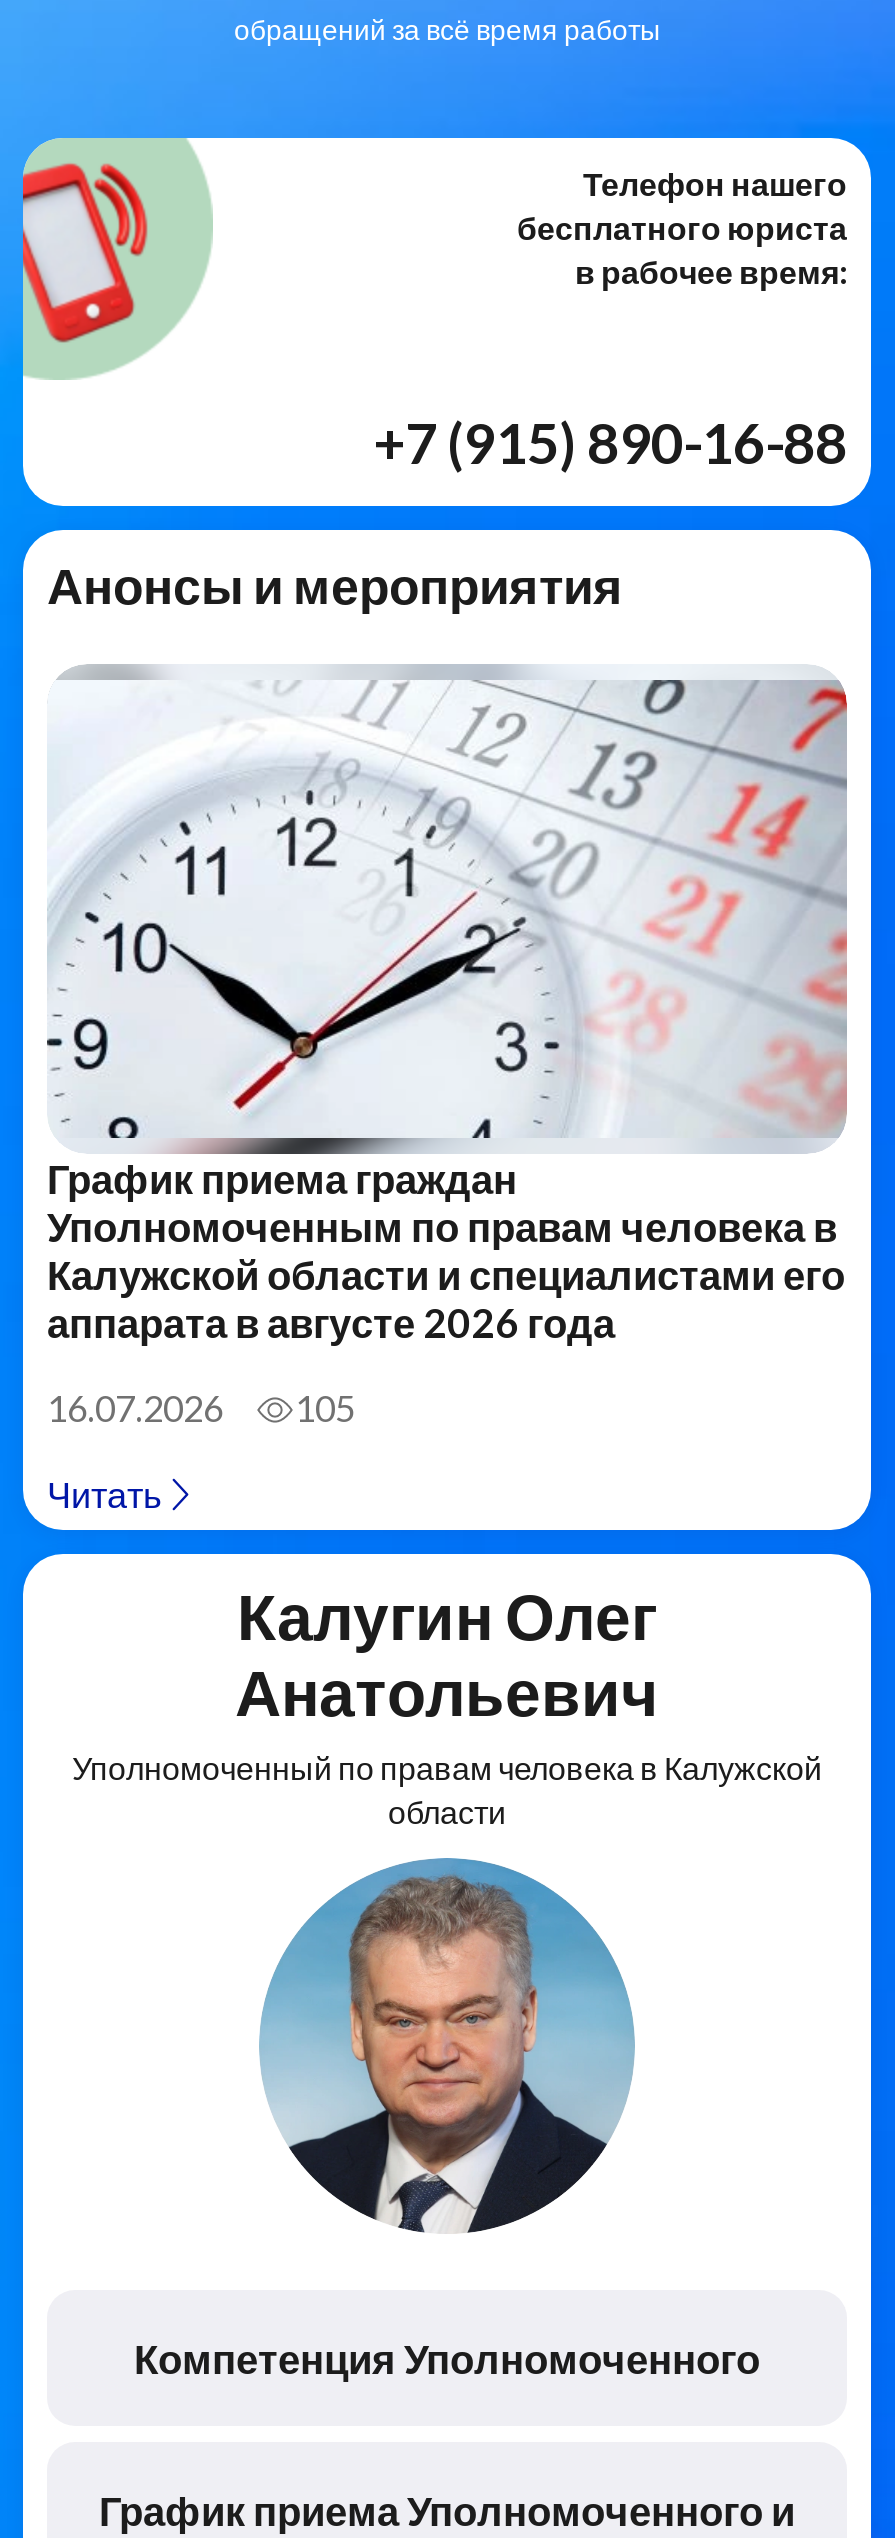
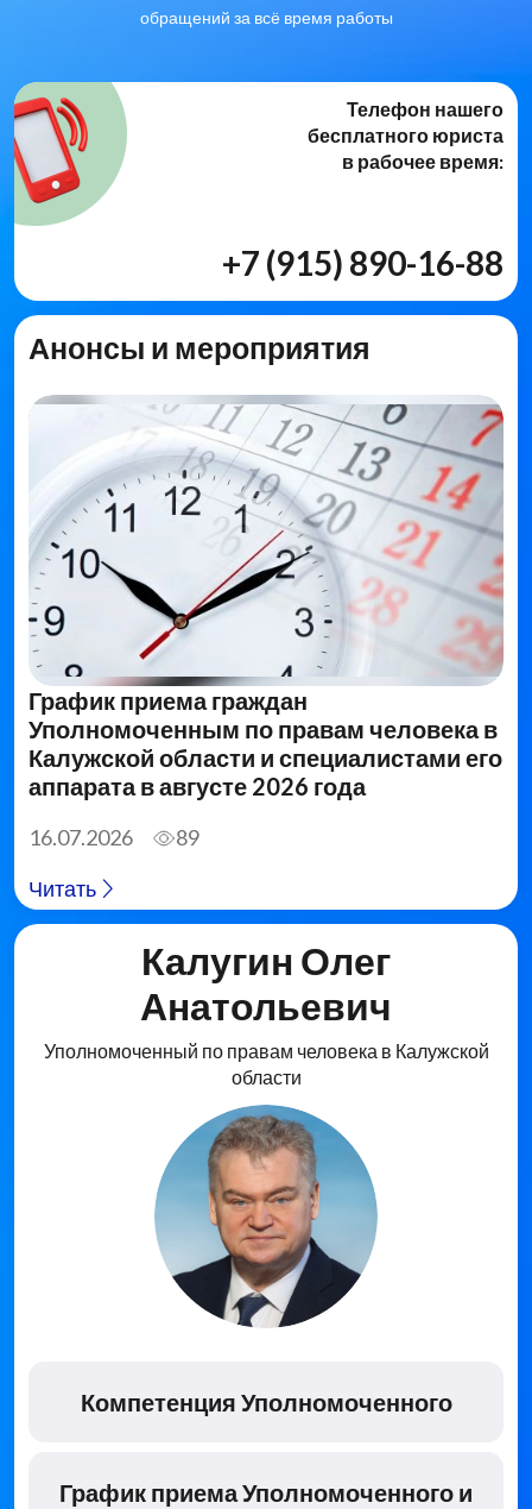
[47,1386,355,1430] 16.07.2026 105 -> [28,824,199,850] 16.07.2026 89

